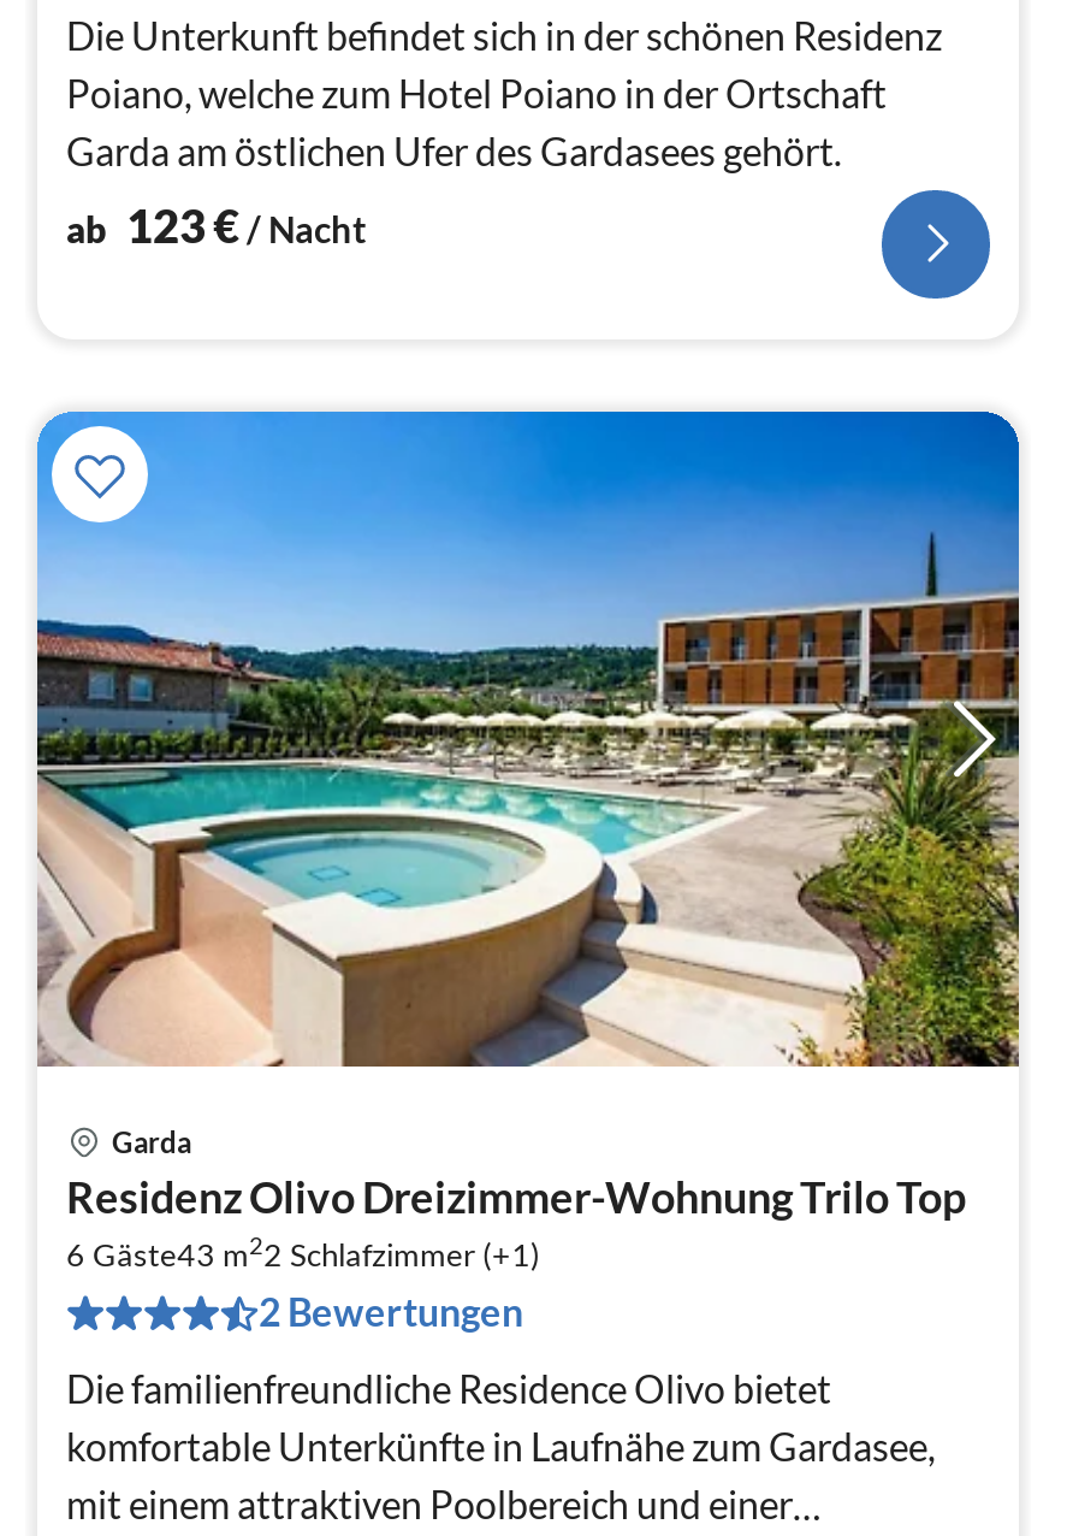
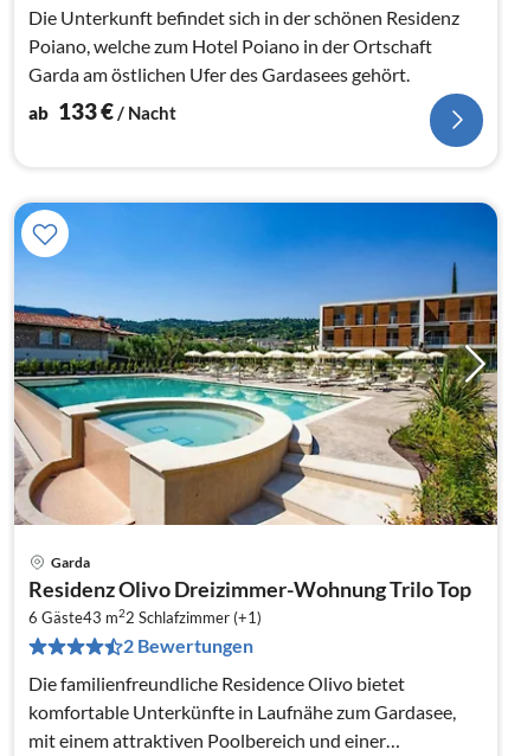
[66,197,367,253] ab 123 € / Nacht -> [28,97,176,124] ab 133 € / Nacht

